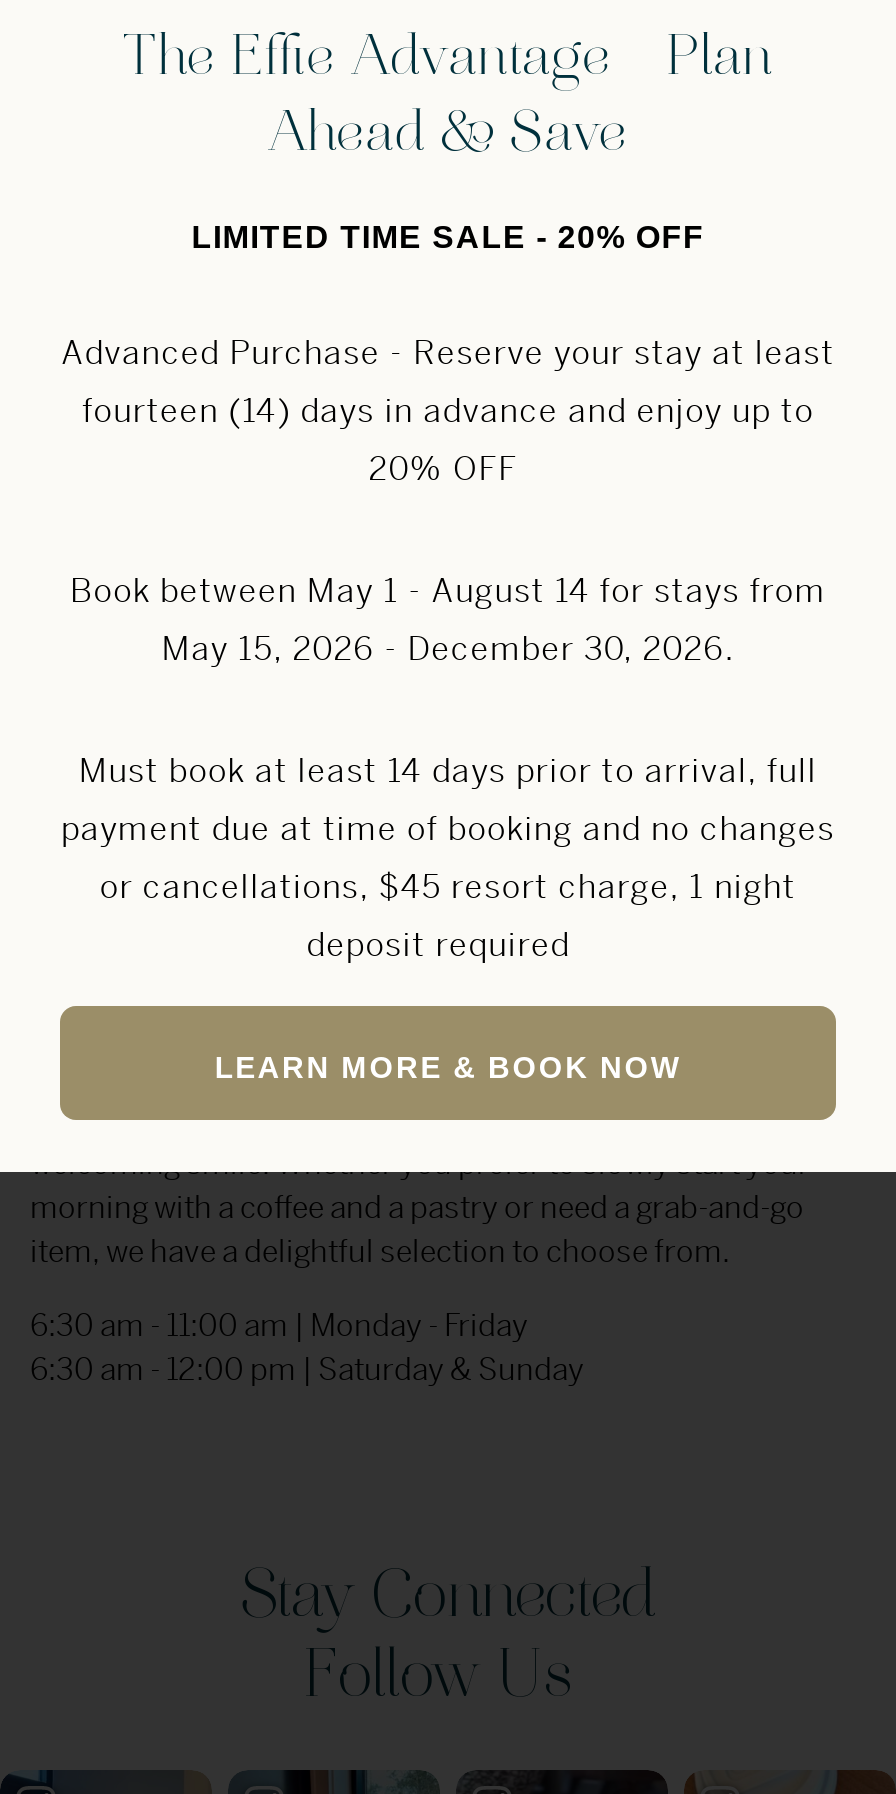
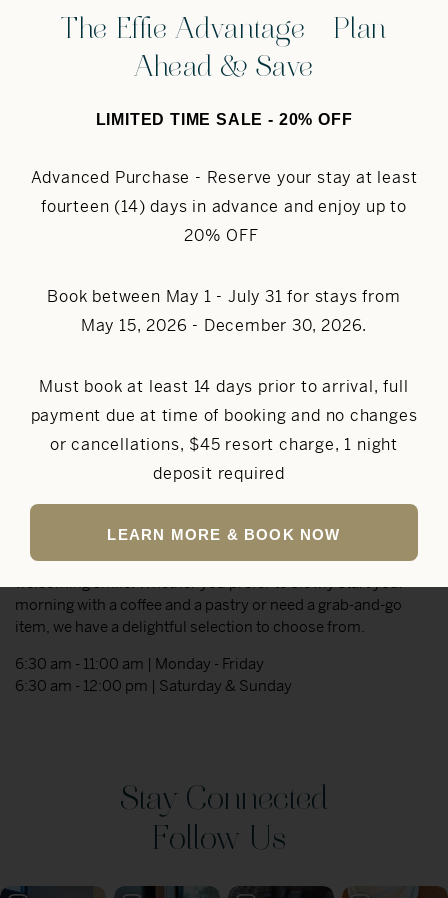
[70,570,826,612] Book between May 1 - August 14 for stays from -> [47,286,401,307] Book between May 1 - July 31 for stays from

